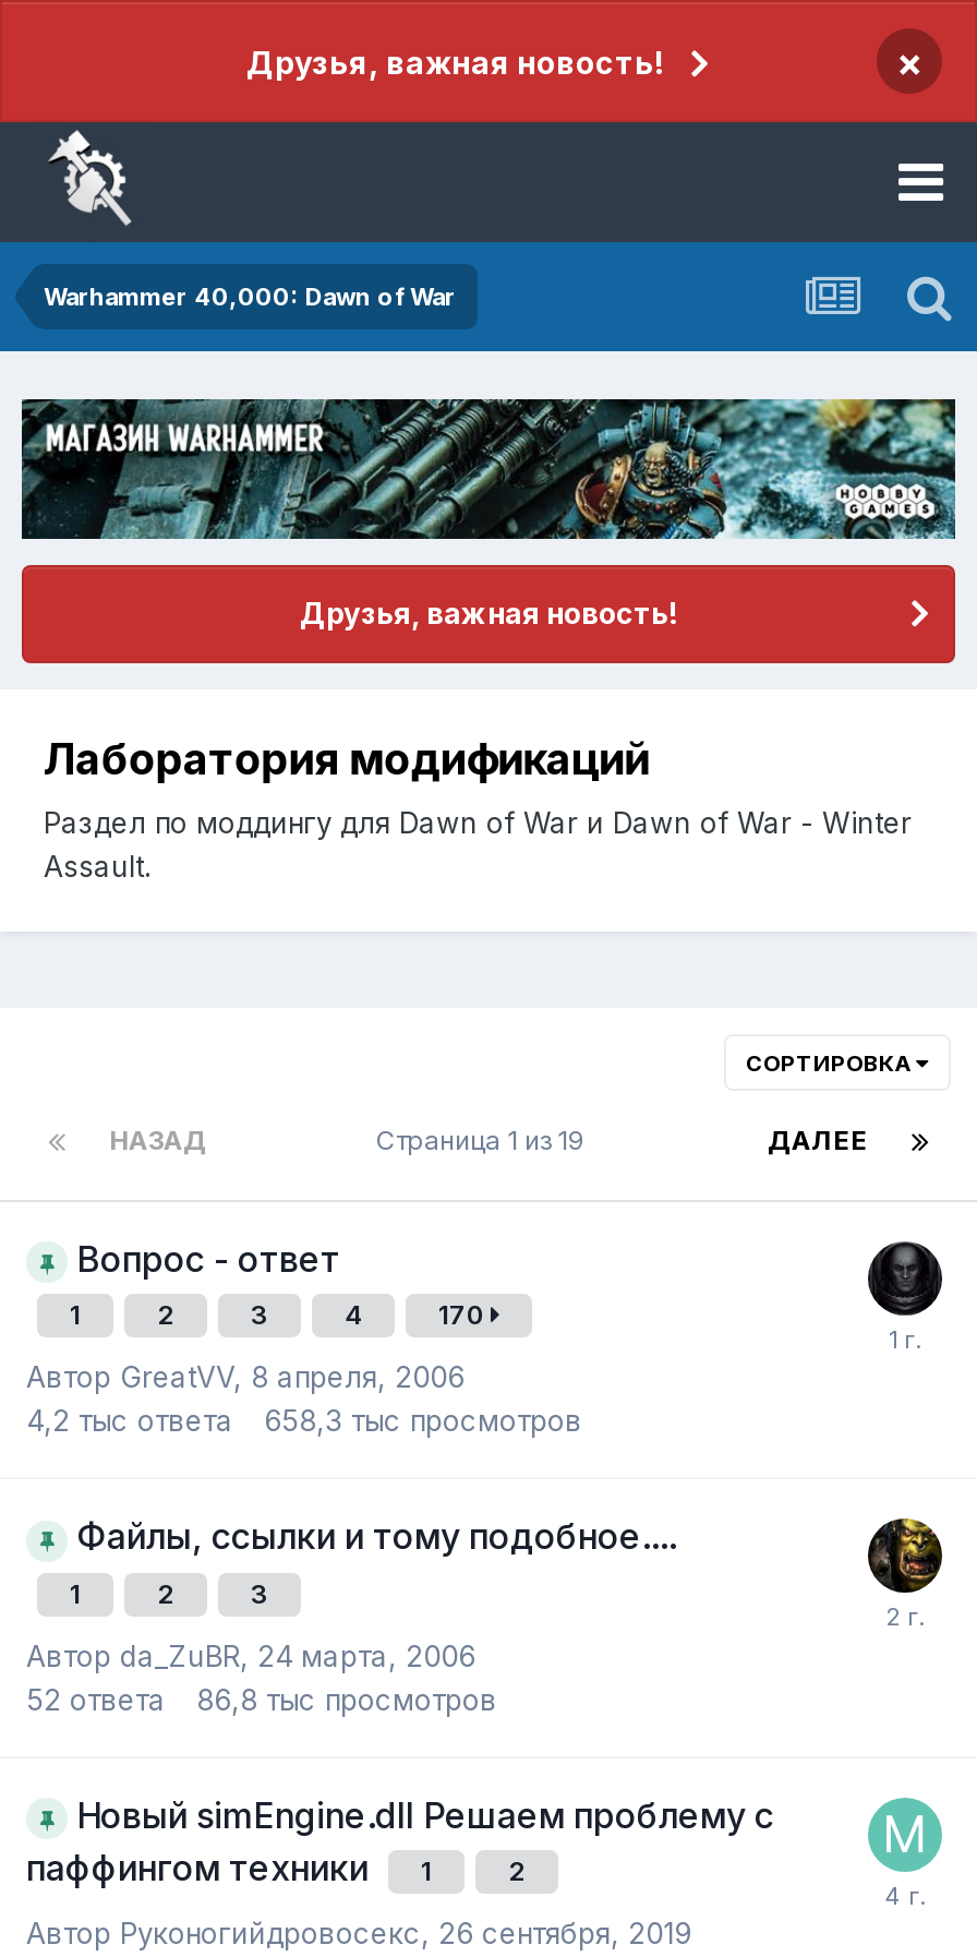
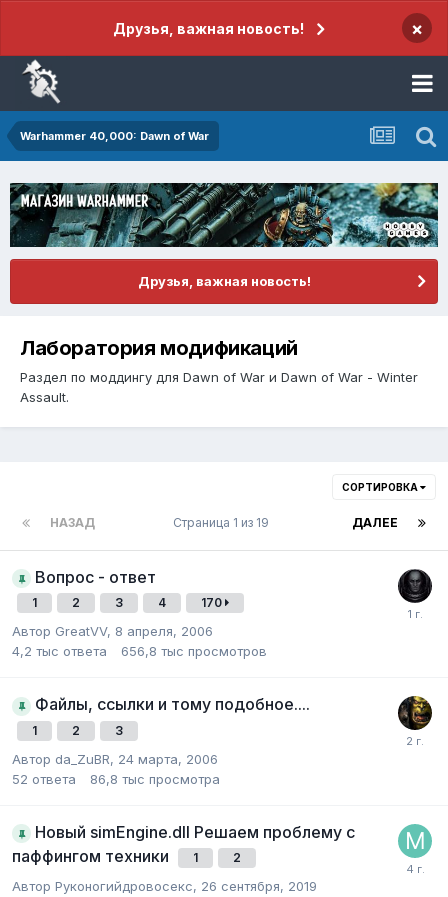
[264,1403,582,1438] 658,3 тыс просмотров -> [121,643,267,659] 656,8 тыс просмотров
[196,1681,497,1716] 86,8 тыс просмотров -> [90,771,220,787] 86,8 тыс просмотра

